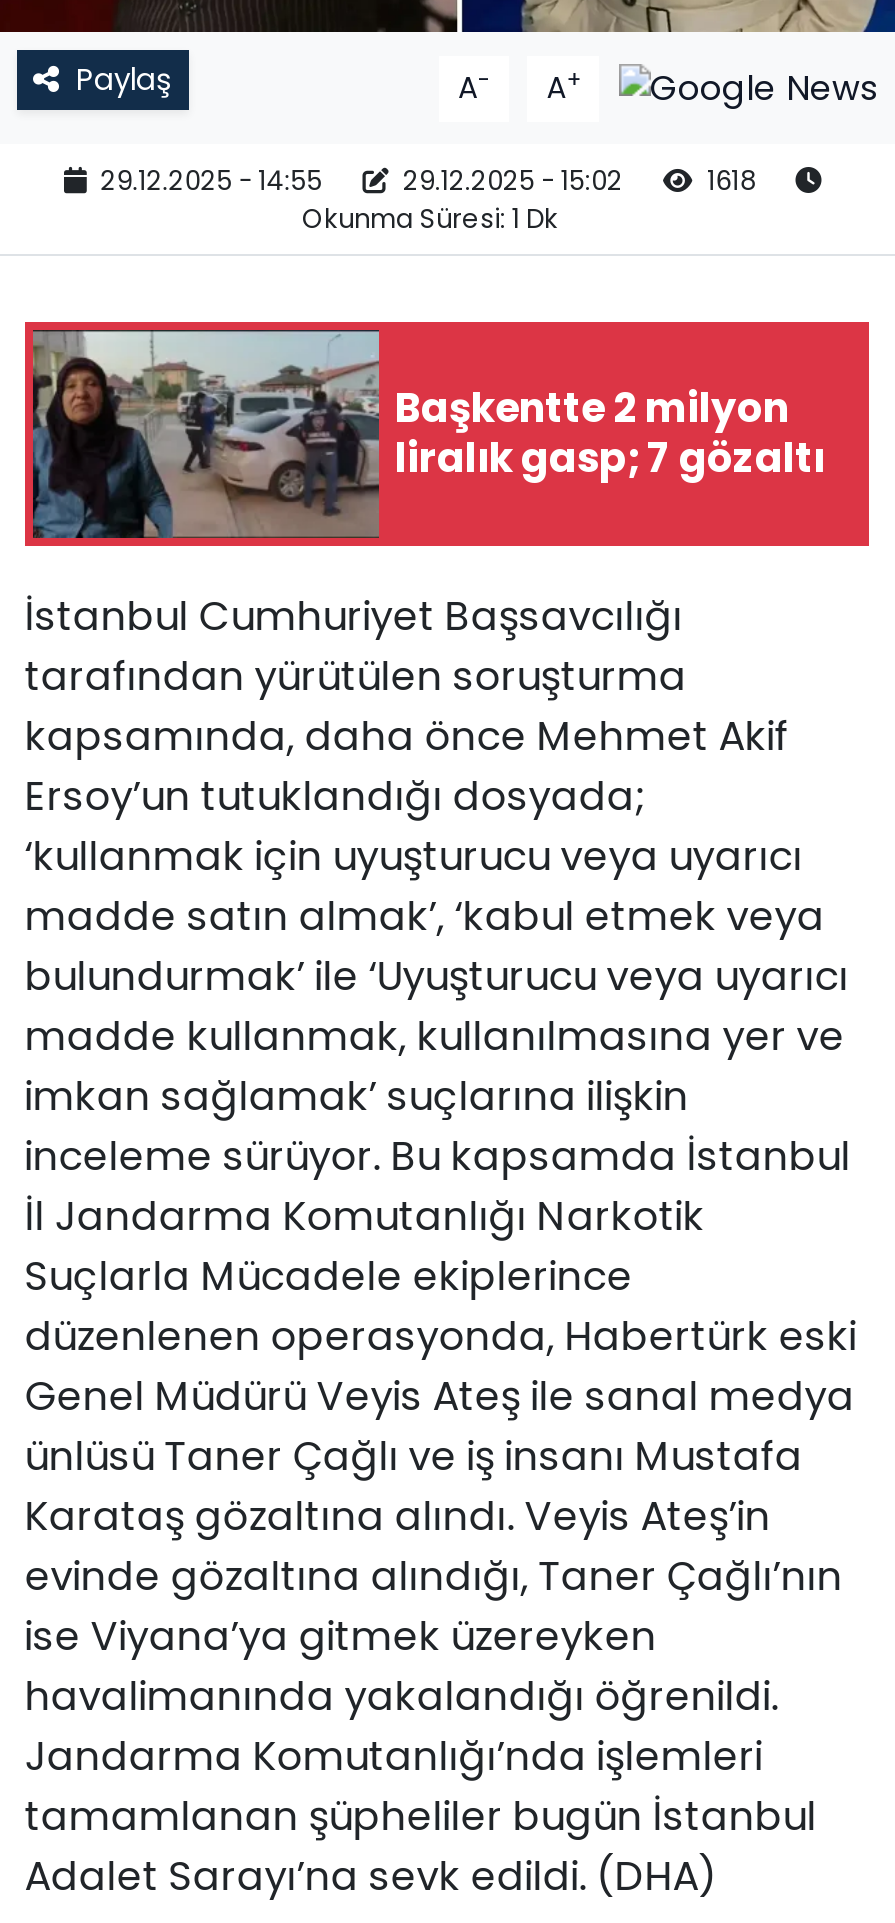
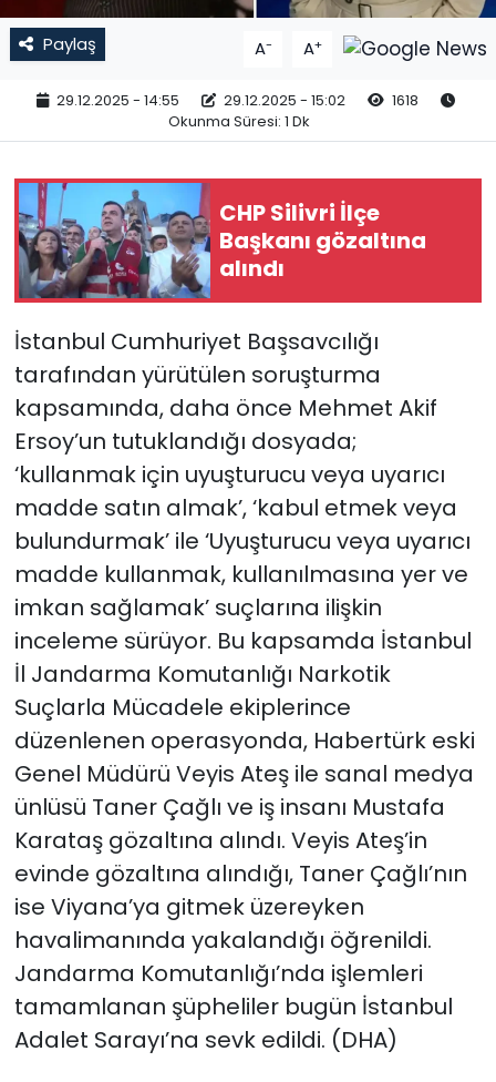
[31,328,825,540] [image] | Başkentte 2 milyon | liralık gasp; 7 gözaltı -> [18,182,426,299] [image] | CHP Silivri İlçe | Başkanı gözaltına | alındı

